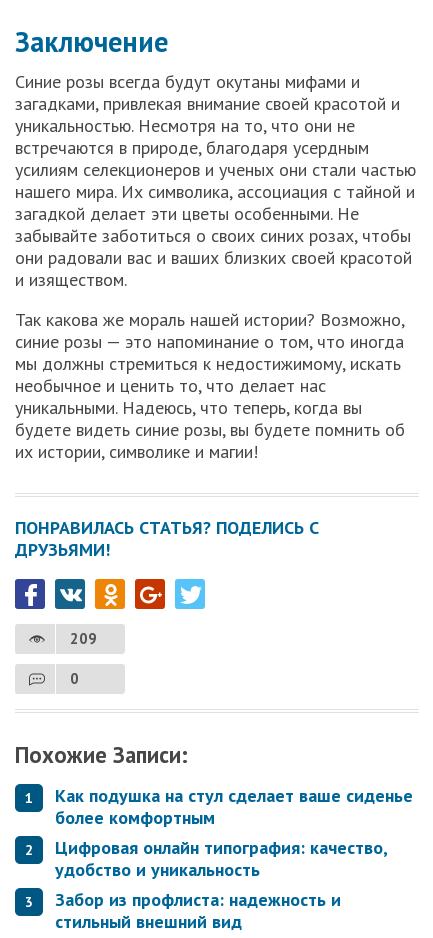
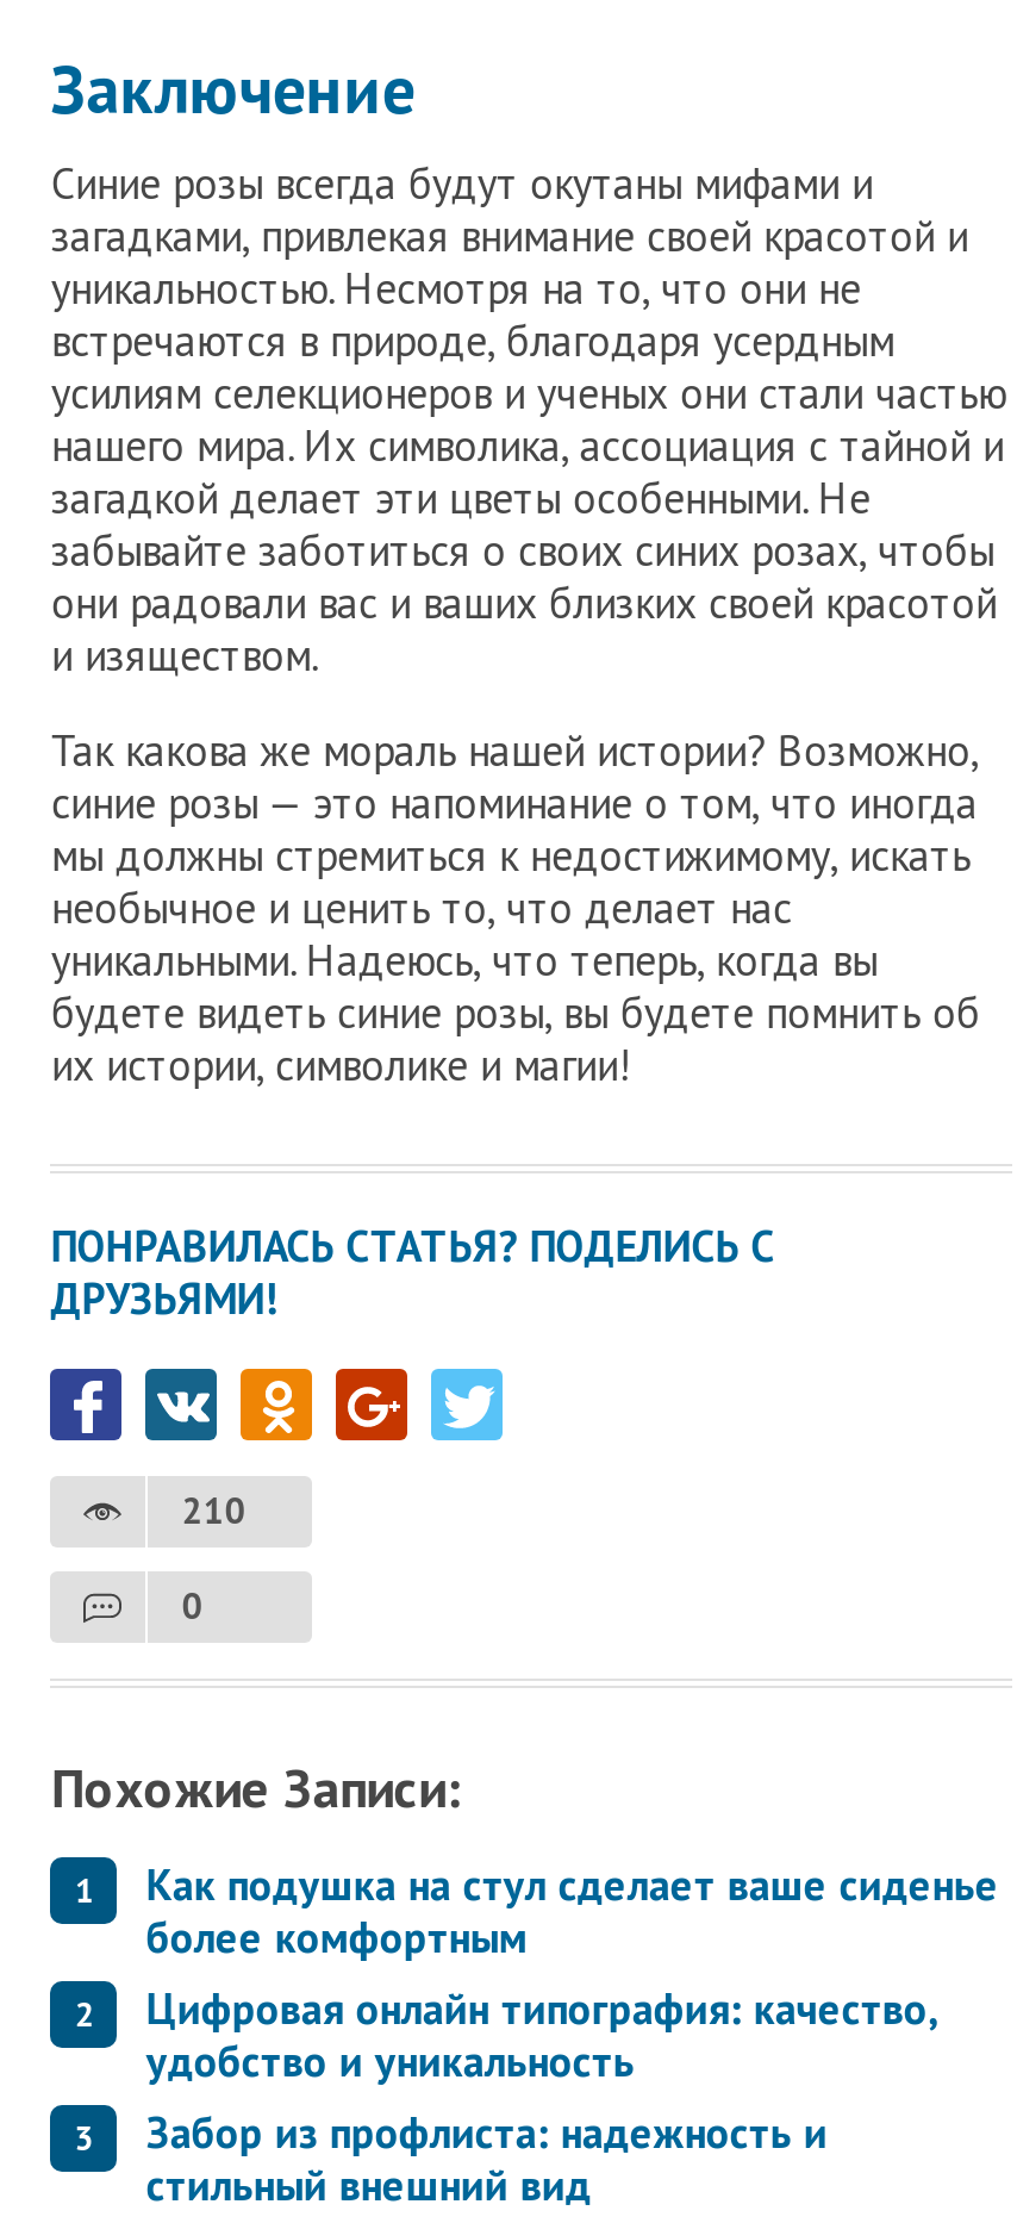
[70,629,97,648] 209 -> [182,1488,246,1534] 210

